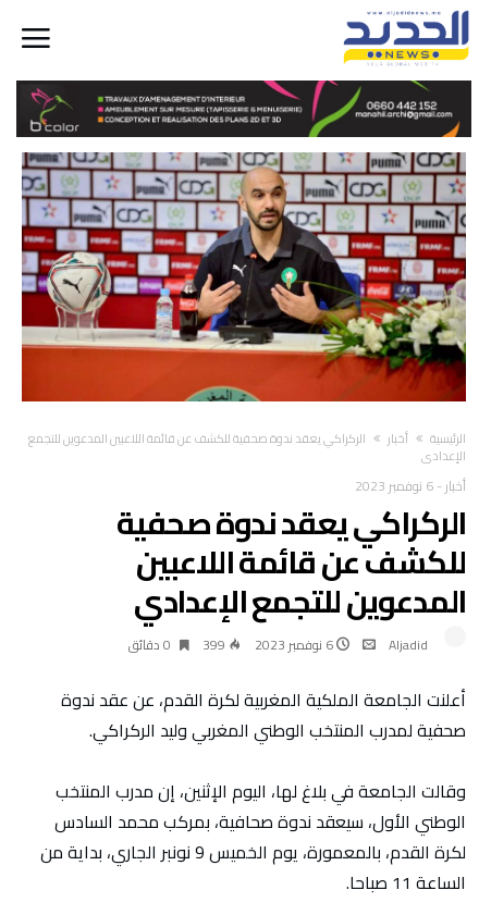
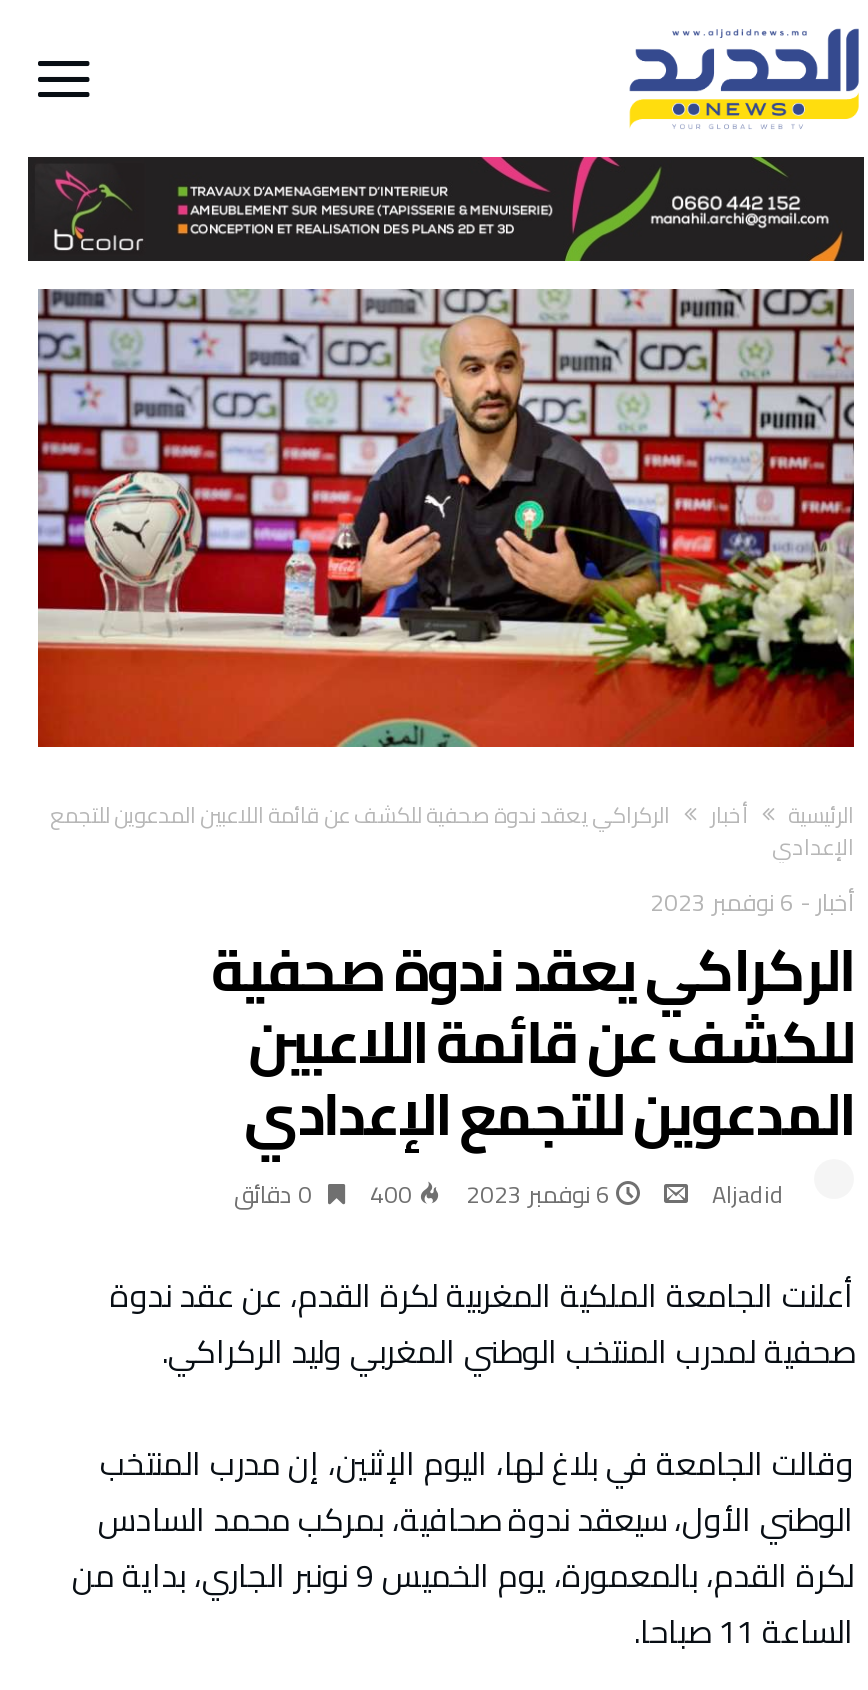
[202,632,225,657] 399 -> [370,1171,412,1217] 400

